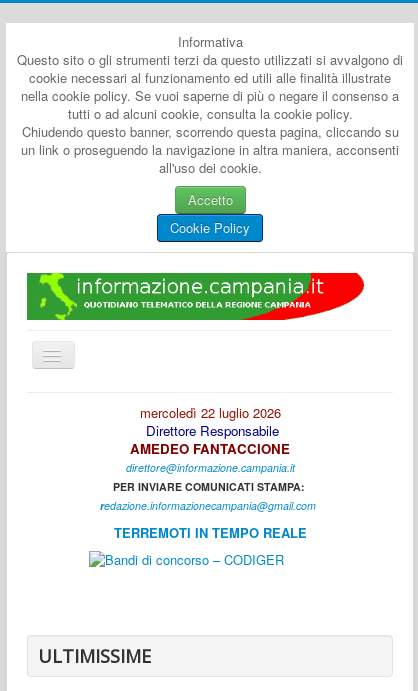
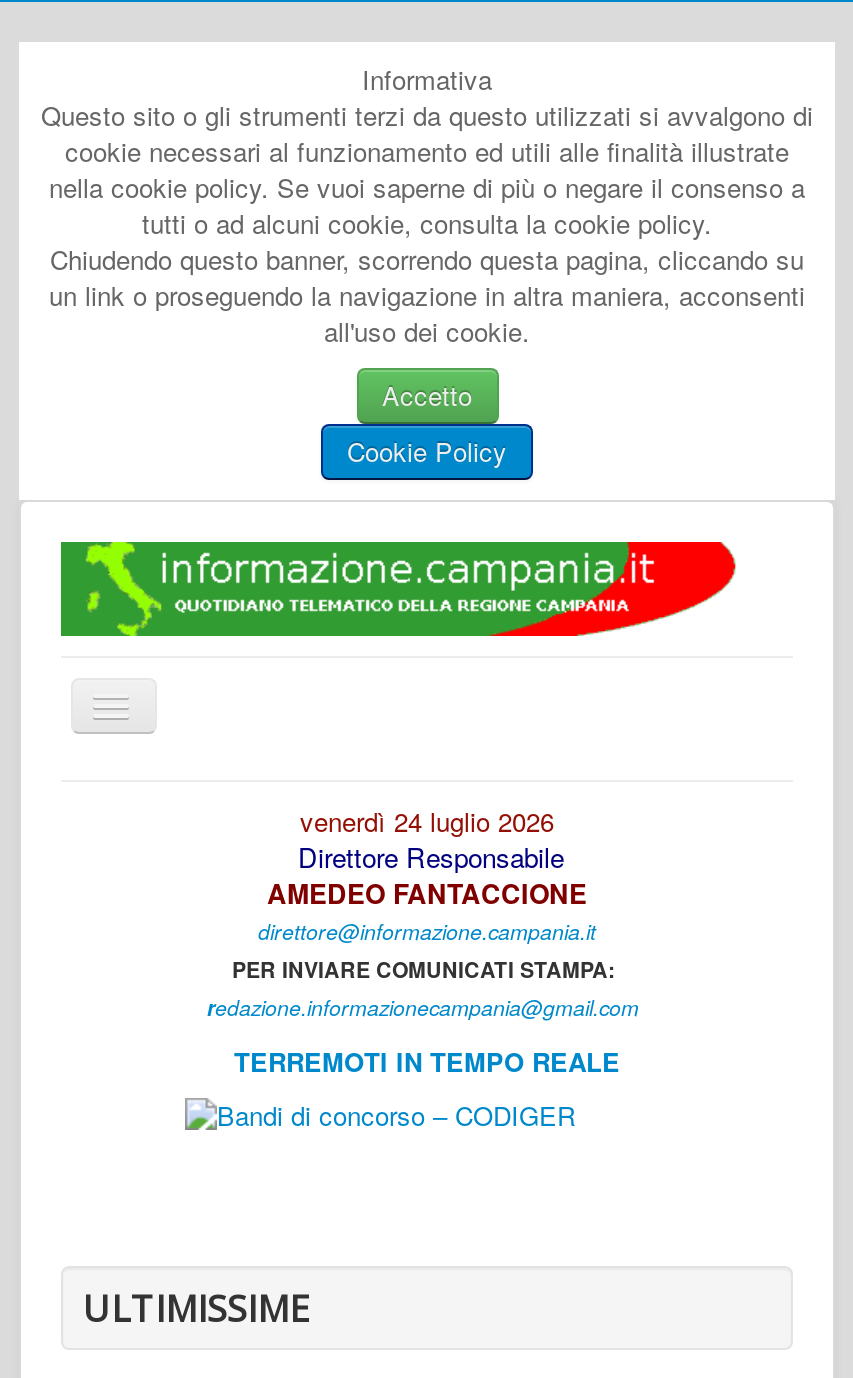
[139,403,280,422] mercoledì 22 luglio 2026 -> [300,802,554,840] venerdì 24 luglio 2026

